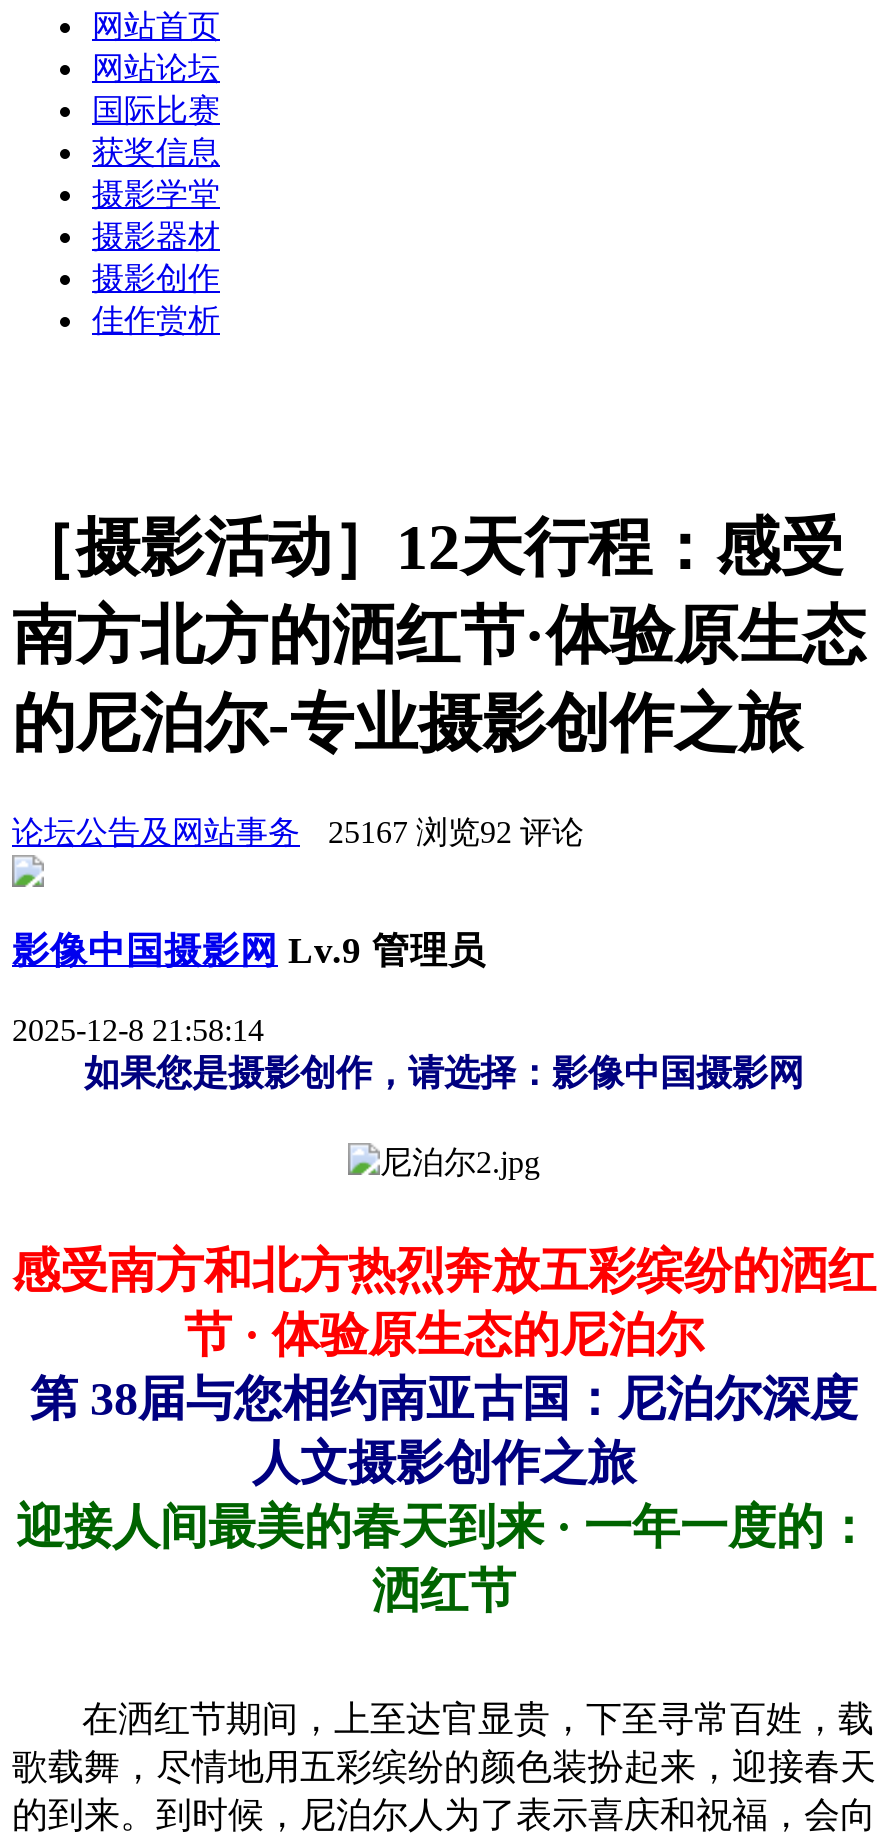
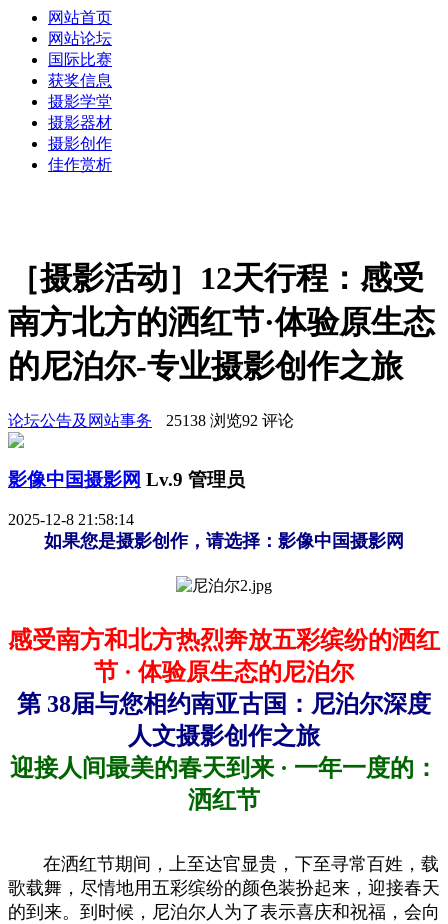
[12,815,584,849] 论坛公告及网站事务 25167 浏览92 评论 -> [8,412,294,429] 论坛公告及网站事务 25138 浏览92 评论

